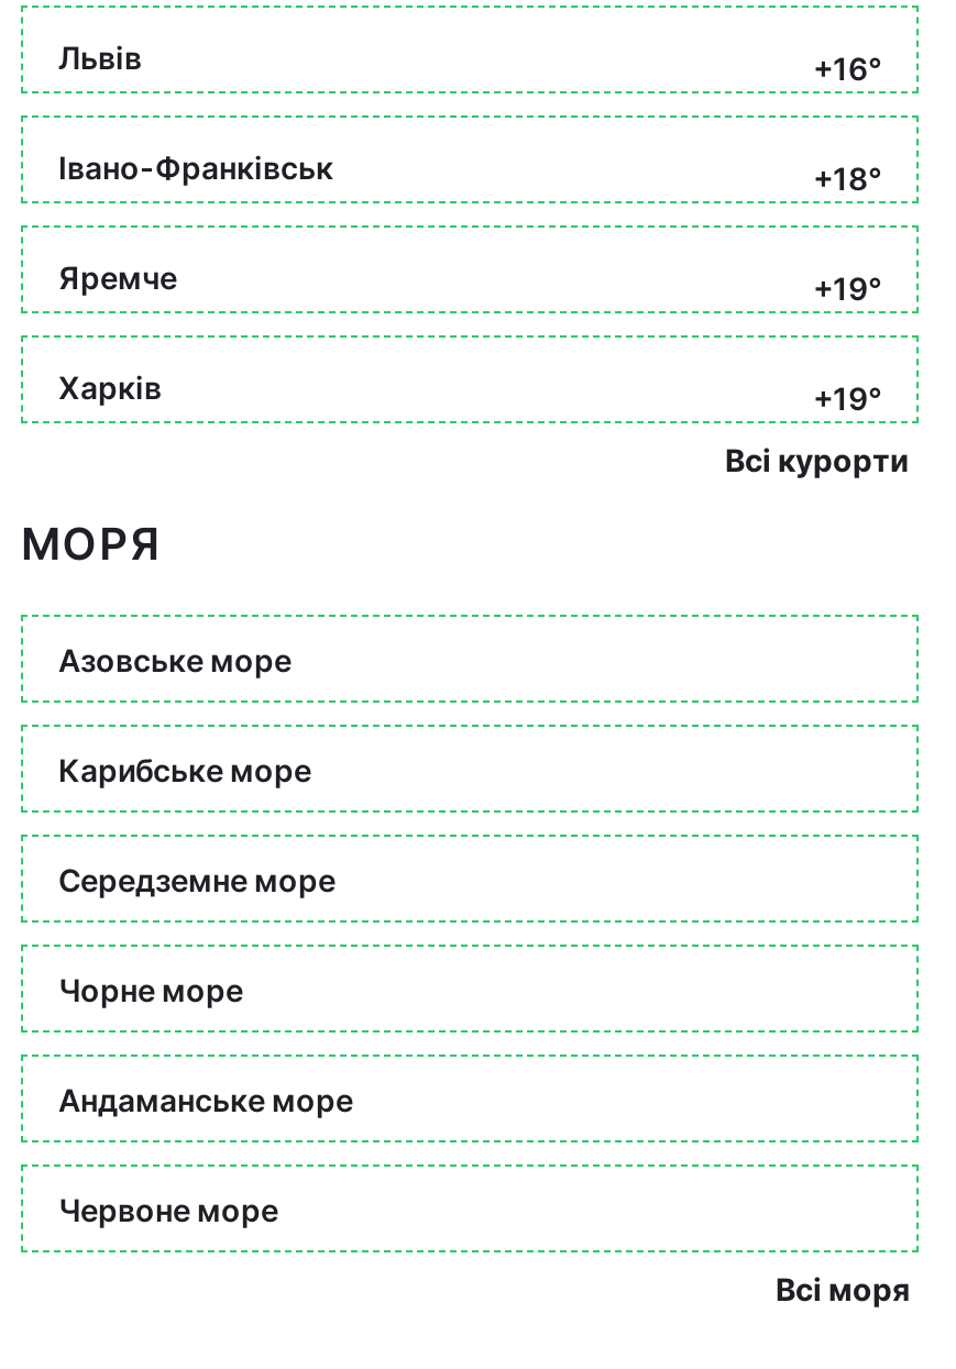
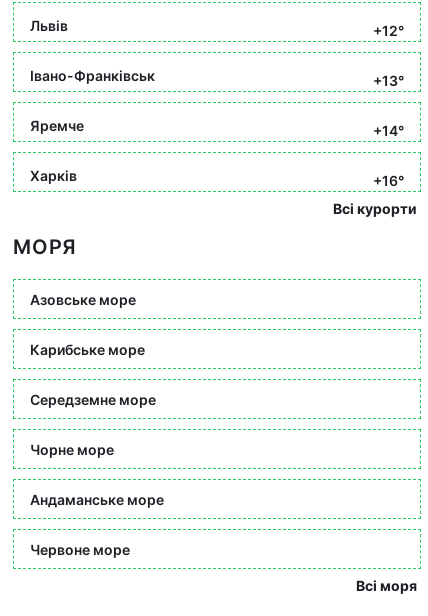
[813,49,881,87] +16° -> [373,22,404,39] +12°
[813,159,881,197] +18° -> [373,72,404,89] +13°
[813,269,881,307] +19° -> [373,122,404,139] +14°
[813,379,881,417] +19° -> [373,172,404,189] +16°

